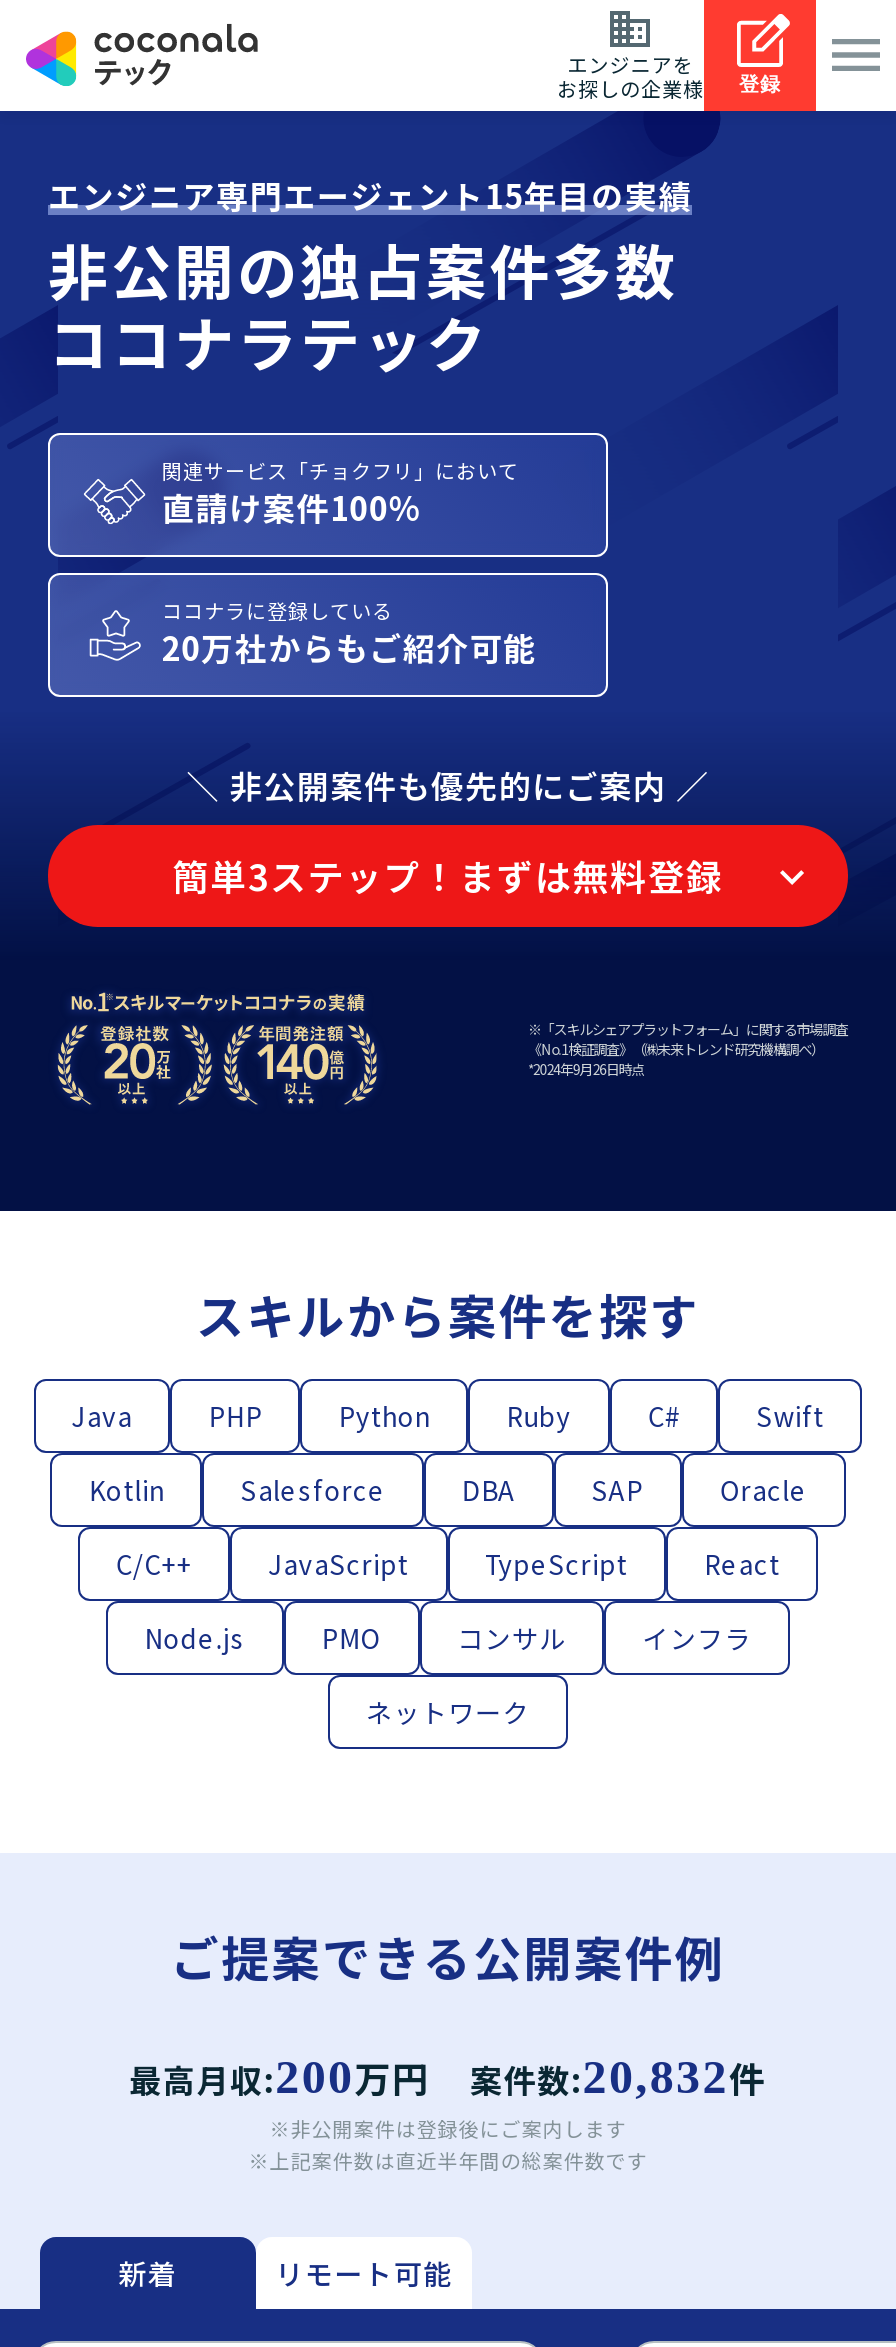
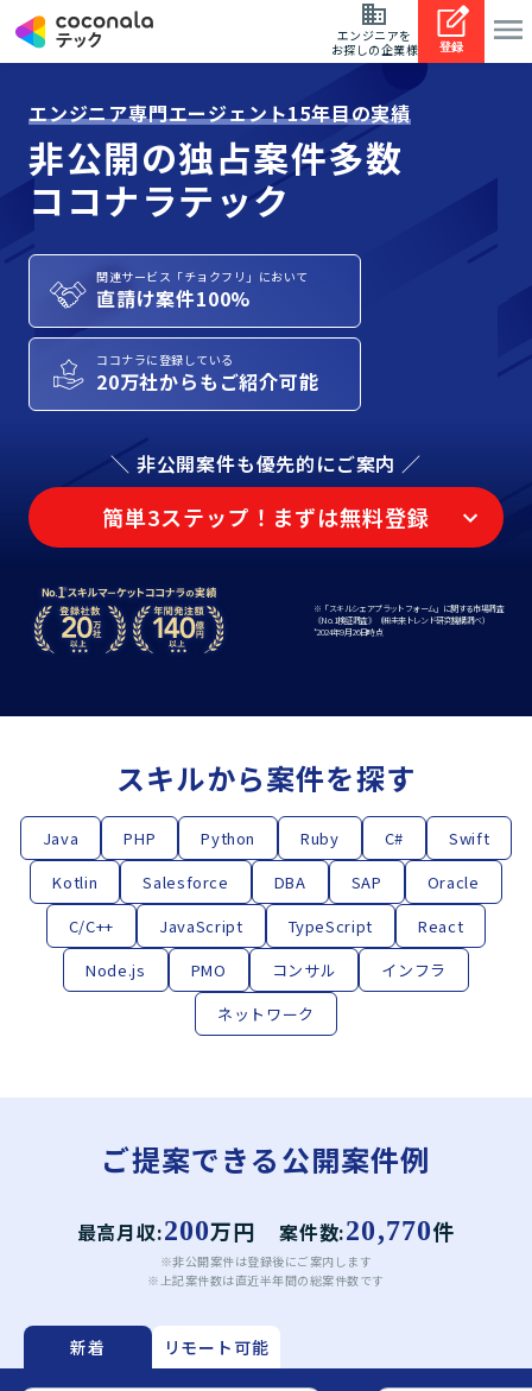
[129,2051,767,2103] 最高月収:200万円 案件数:20,832件 -> [77,1215,455,1246] 最高月収:200万円 案件数:20,770件

